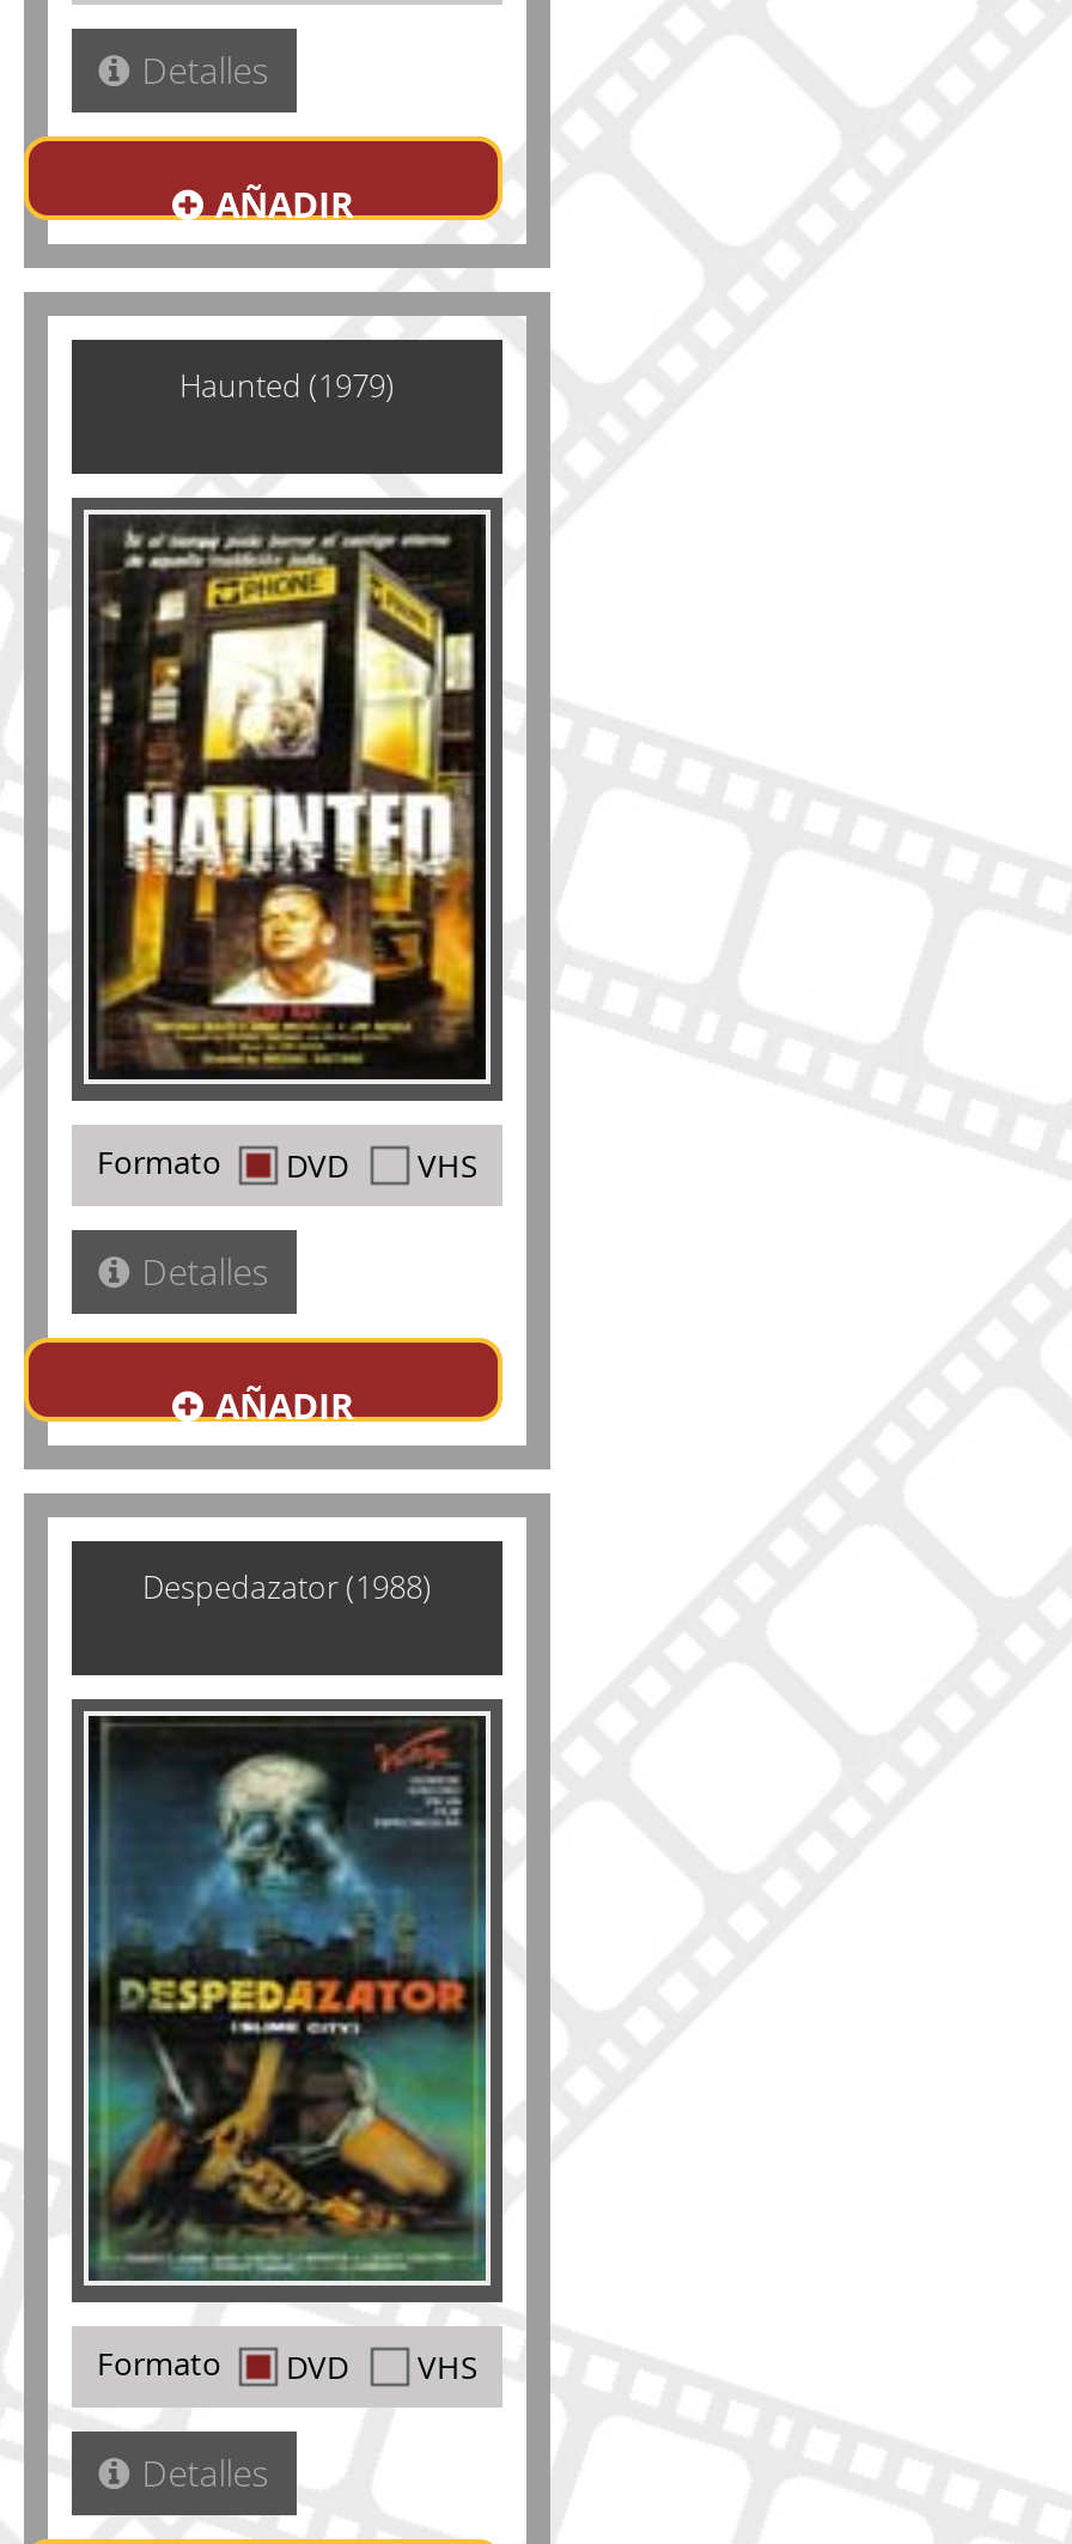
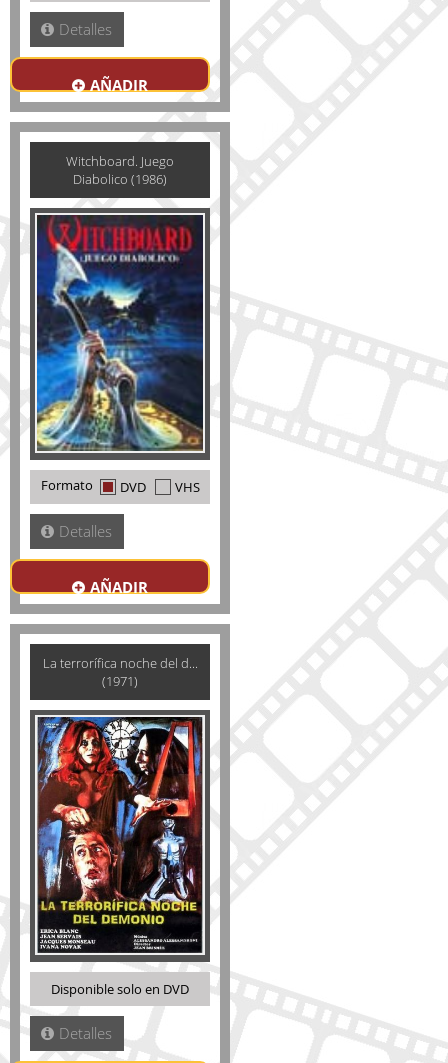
[179,363,395,406] Haunted (1979) -> [66,152,174,188] Witchboard. Juego | Diabolico (1986)
[86,519,486,1079] [image] -> [36,216,203,452] [image]
[142,1564,432,1608] Despedazator (1988) -> [42,654,197,690] La terrorífica noche del d... | (1971)
[89,1714,486,2388] [image] | Formato | DVD | VHS -> [36,716,203,998] [image] | Disponible solo en DVD

